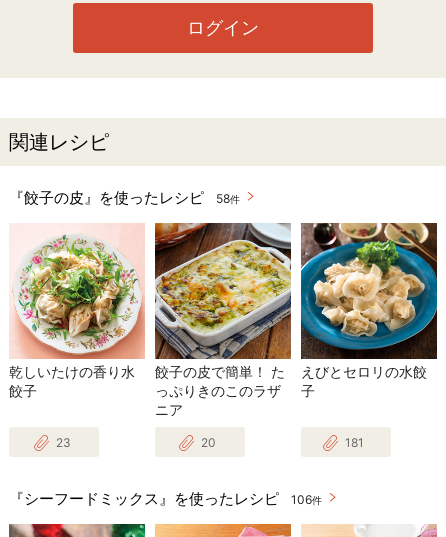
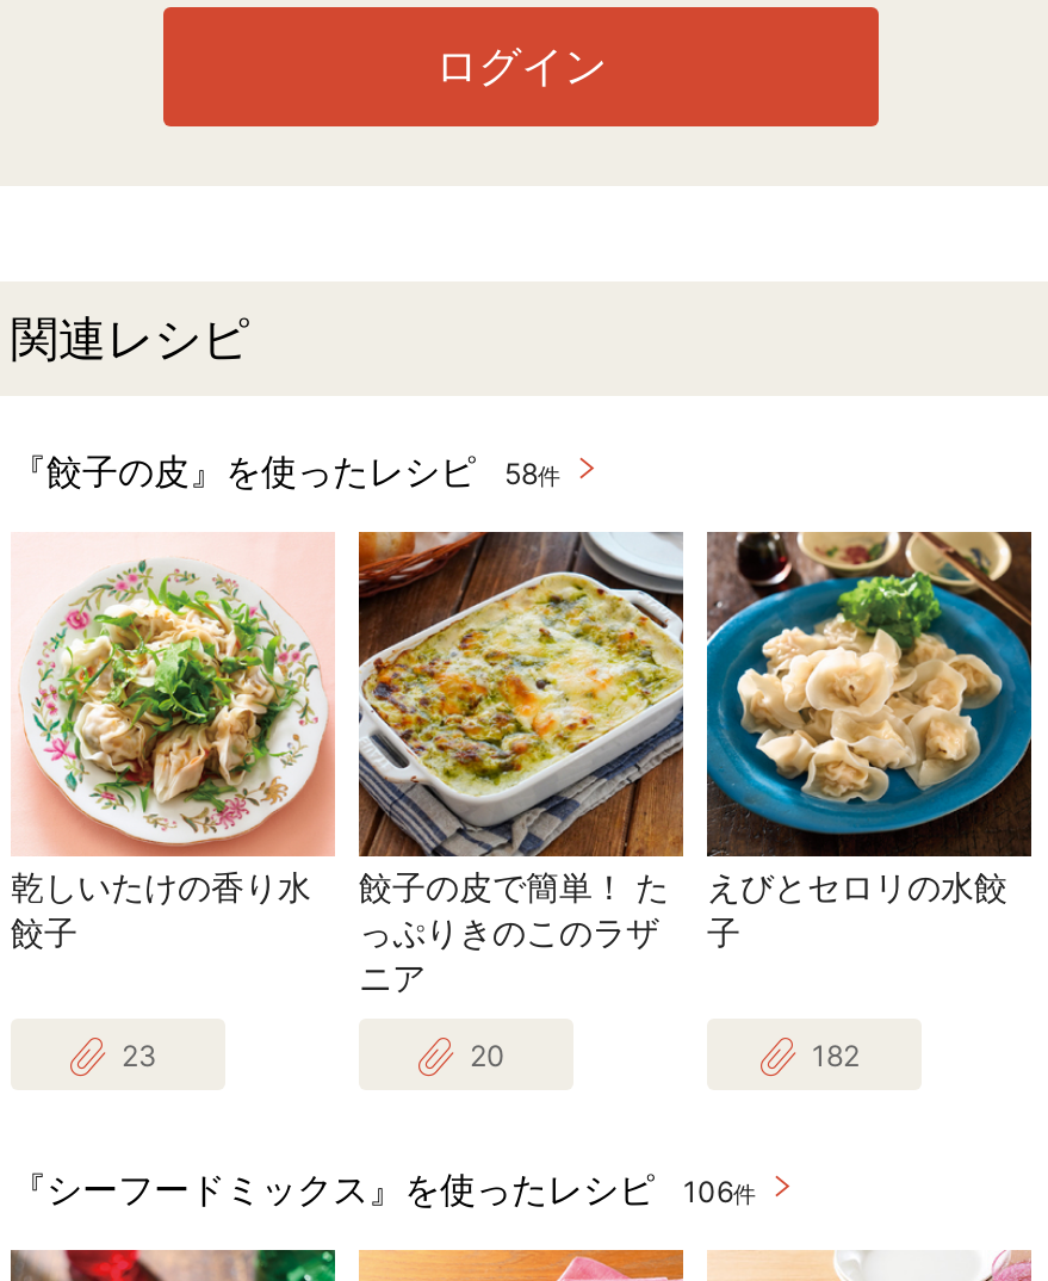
[345,436,364,448] 181 -> [812,1040,860,1069] 182

